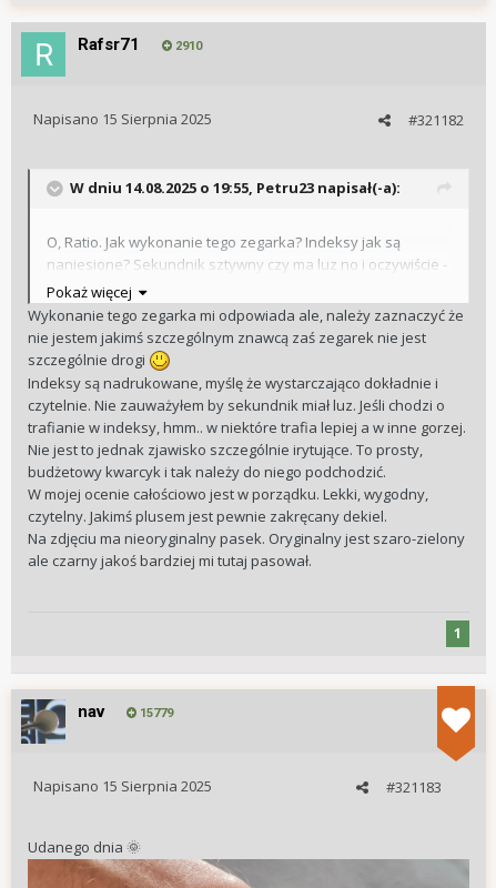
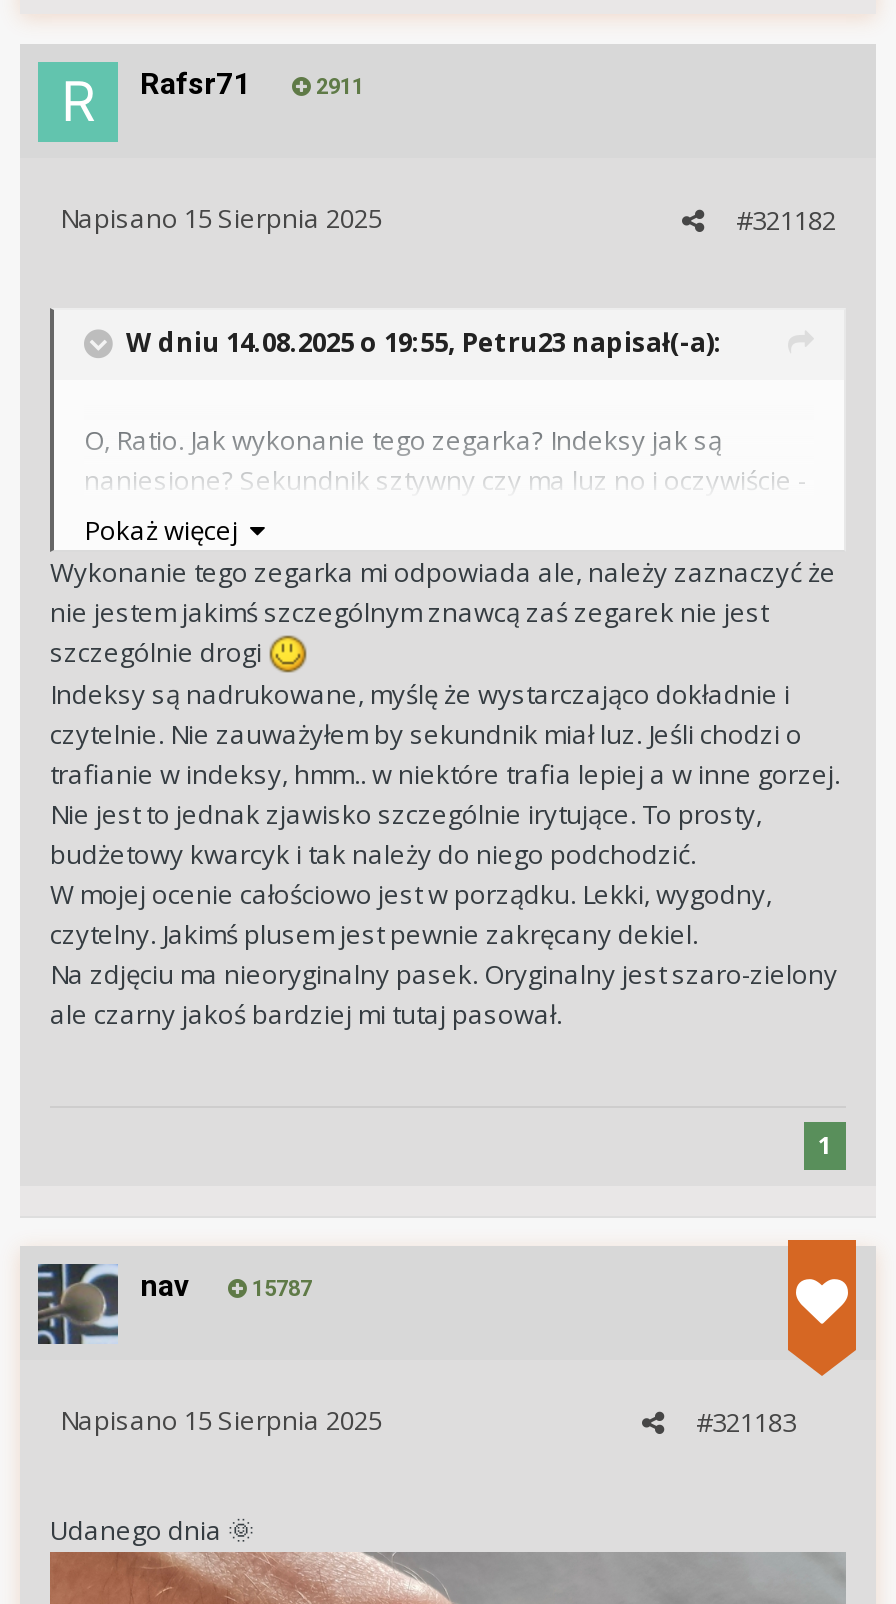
[172,38,202,53] 2910 -> [310,73,364,99] 2911
[136,705,173,720] 15779 -> [246,1275,312,1301] 15787

